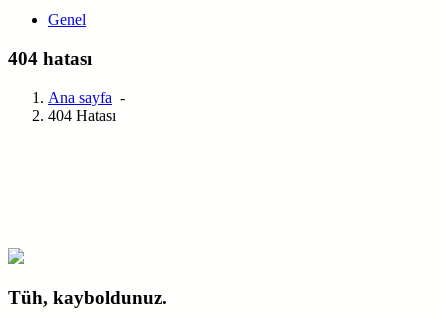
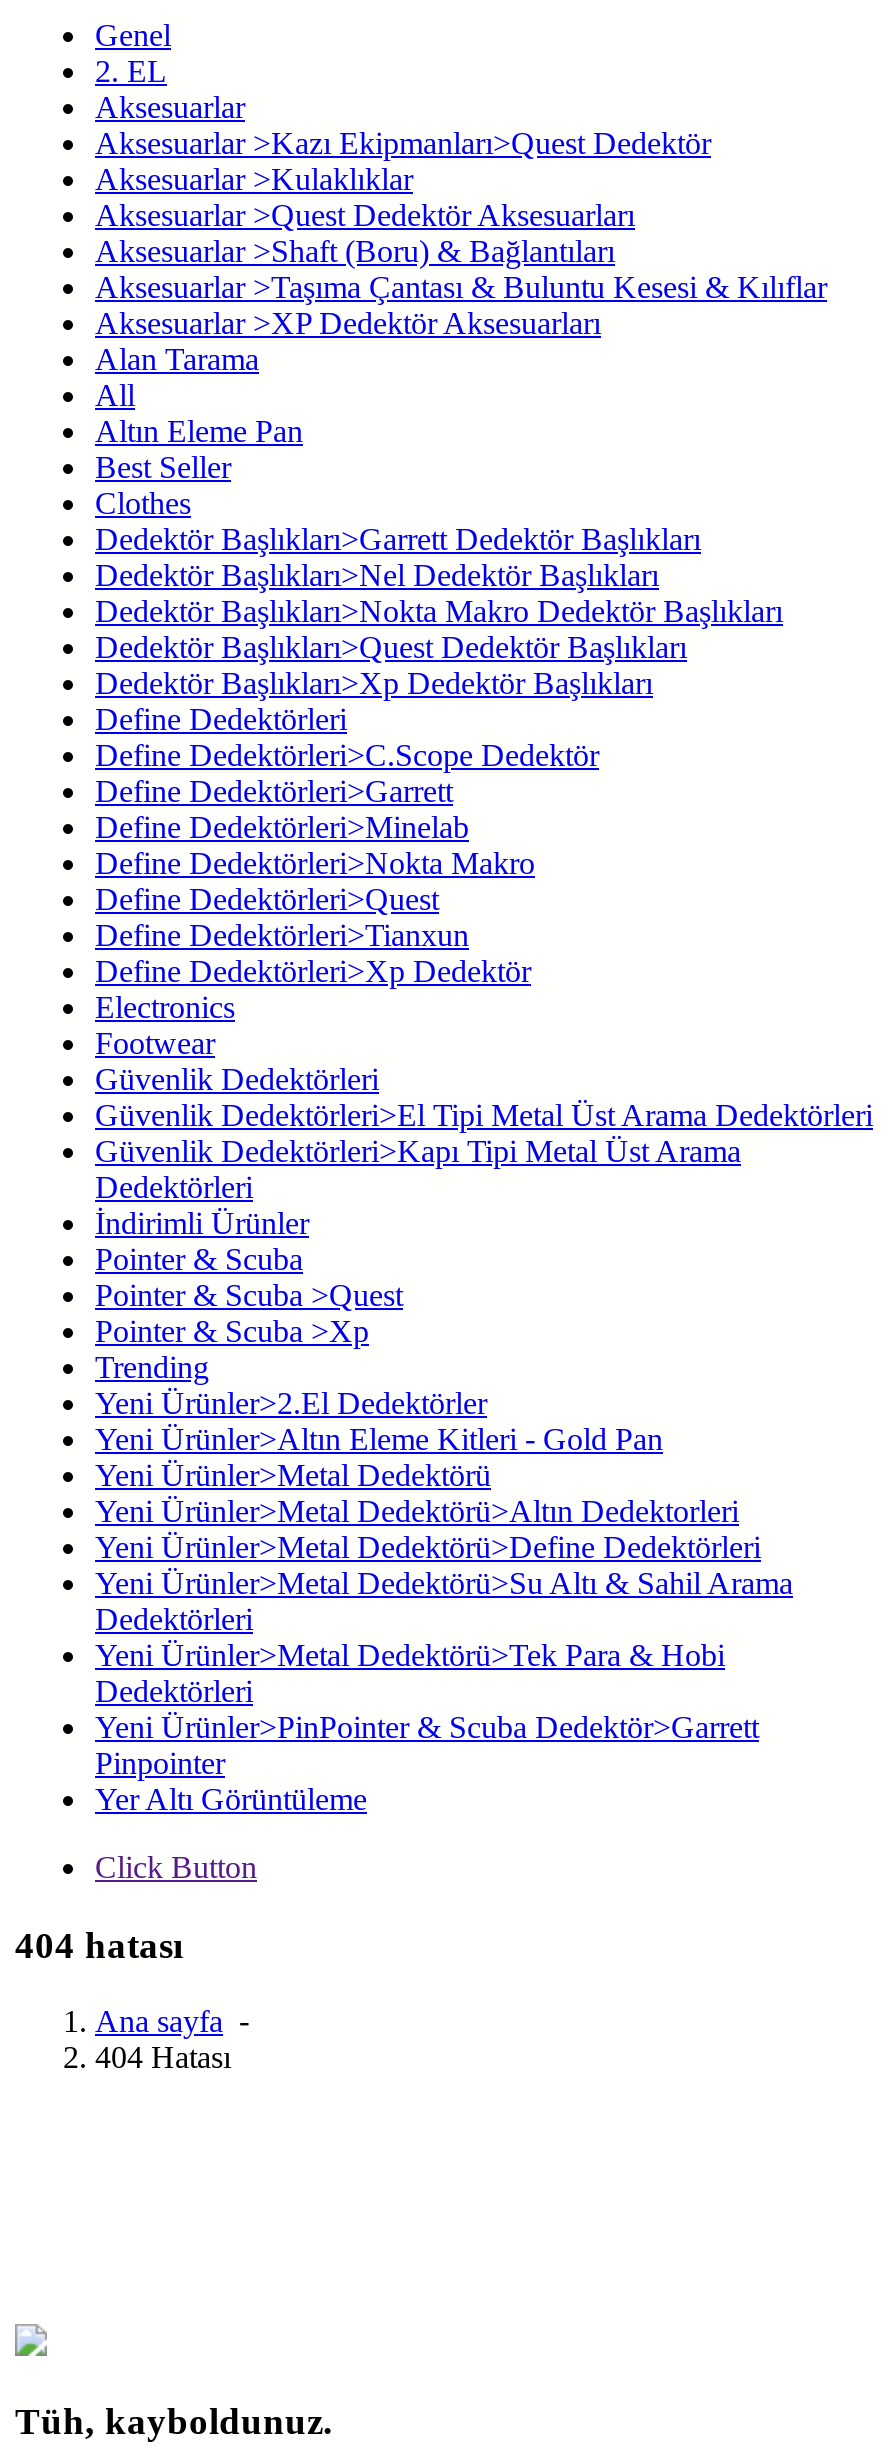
none -> [95,54,873,1884] 2. EL | Aksesuarlar | Aksesuarlar >Kazı Ekipmanları>Quest Dedektör | Aksesuarlar >Kulaklıklar | Aksesuarlar >Quest Dedektör Aksesuarları | Aksesuarlar >Shaft (Boru) & Bağlantıları | Aksesuarlar >Taşıma Çantası & Buluntu Kesesi & Kılıflar | Aksesuarlar >XP Dedektör Aksesuarları | Alan Tarama | All | Altın Eleme Pan | Best Seller | Clothes | Dedektör Başlıkları>Garrett Dedektör Başlıkları | Dedektör Başlıkları>Nel Dedektör Başlıkları | Dedektör Başlıkları>Nokta Makro Dedektör Başlıkları | Dedektör Başlıkları>Quest Dedektör Başlıkları | Dedektör Başlıkları>Xp Dedektör Başlıkları | Define Dedektörleri | Define Dedektörleri>C.Scope Dedektör | Define Dedektörleri>Garrett | Define Dedektörleri>Minelab | Define Dedektörleri>Nokta Makro | Define Dedektörleri>Quest | Define Dedektörleri>Tianxun | Define Dedektörleri>Xp Dedektör | Electronics | Footwear | Güvenlik Dedektörleri | Güvenlik Dedektörleri>El Tipi Metal Üst Arama Dedektörleri | Güvenlik Dedektörleri>Kapı Tipi Metal Üst Arama | Dedektörleri | İndirimli Ürünler | Pointer & Scuba | Pointer & Scuba >Quest | Pointer & Scuba >Xp | Trending | Yeni Ürünler>2.El Dedektörler | Yeni Ürünler>Altın Eleme Kitleri - Gold Pan | Yeni Ürünler>Metal Dedektörü | Yeni Ürünler>Metal Dedektörü>Altın Dedektorleri | Yeni Ürünler>Metal Dedektörü>Define Dedektörleri | Yeni Ürünler>Metal Dedektörü>Su Altı & Sahil Arama | Dedektörleri | Yeni Ürünler>Metal Dedektörü>Tek Para & Hobi | Dedektörleri | Yeni Ürünler>PinPointer & Scuba Dedektör>Garrett | Pinpointer | Yer Altı Görüntüleme | Click Button

